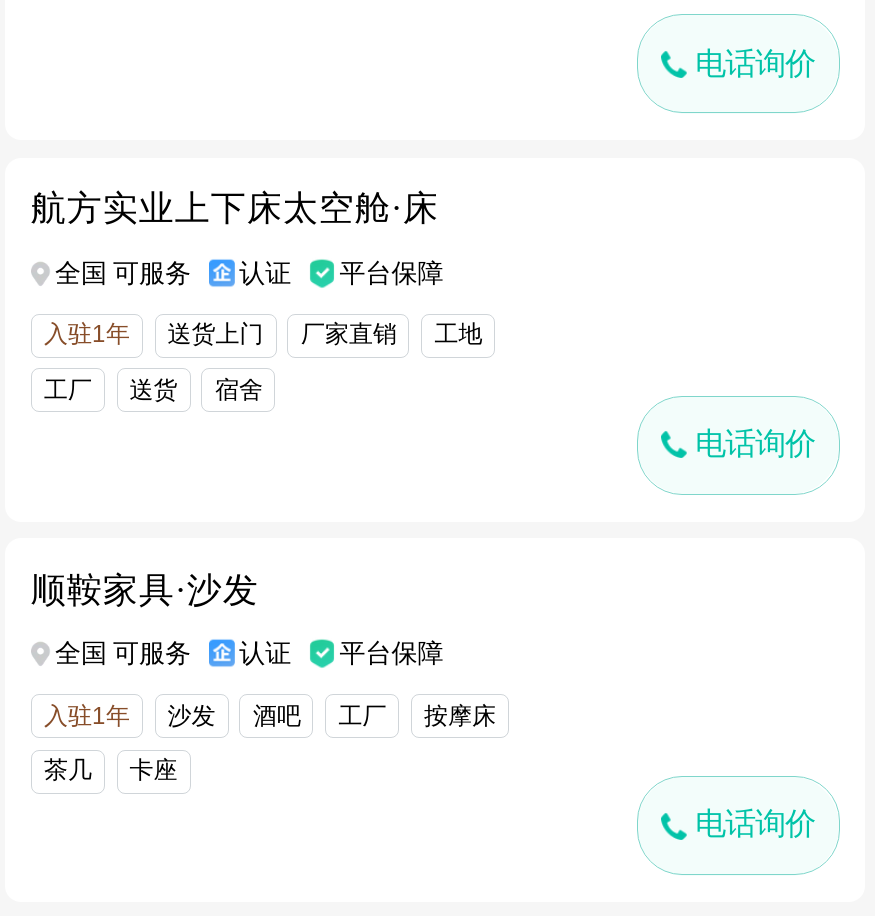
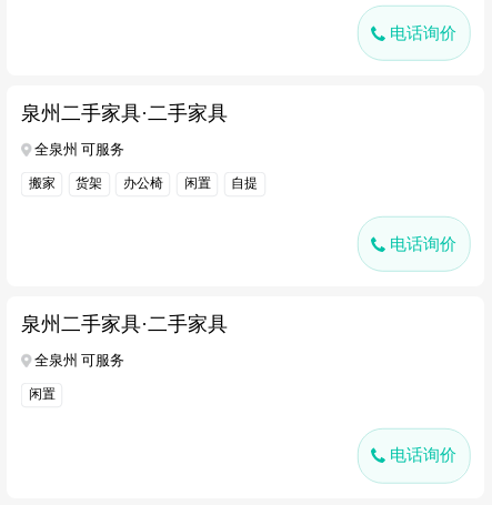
[31,189,482,404] 航方实业上下床太空舱·床 | 全国 可服务 | 认证 | 平台保障 | 入驻1年 | 送货上门 | 厂家直销 | 工地 | 工厂 | 送货 | 宿舍 -> [21,102,258,191] 泉州二手家具·二手家具 | 全泉州 可服务 | 搬家 | 货架 | 办公椅 | 闲置 | 自提
[31,570,496,785] 顺鞍家具·沙发 | 全国 可服务 | 认证 | 平台保障 | 入驻1年 | 沙发 | 酒吧 | 工厂 | 按摩床 | 茶几 | 卡座 -> [21,313,228,402] 泉州二手家具·二手家具 | 全泉州 可服务 | 闲置

